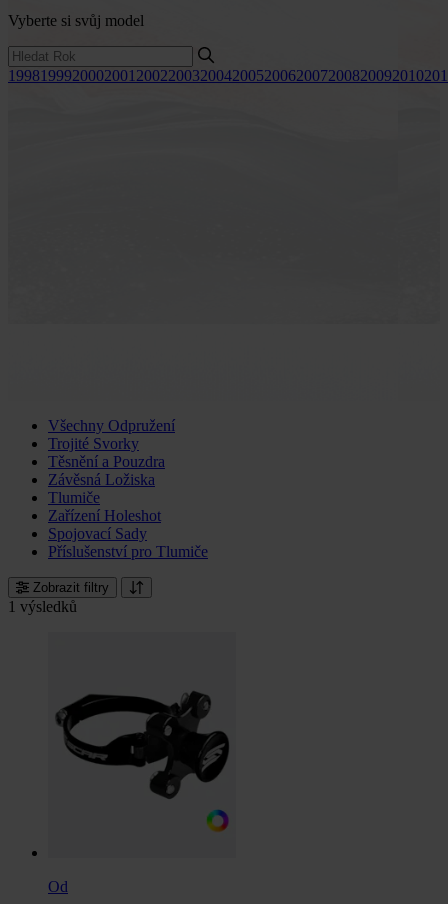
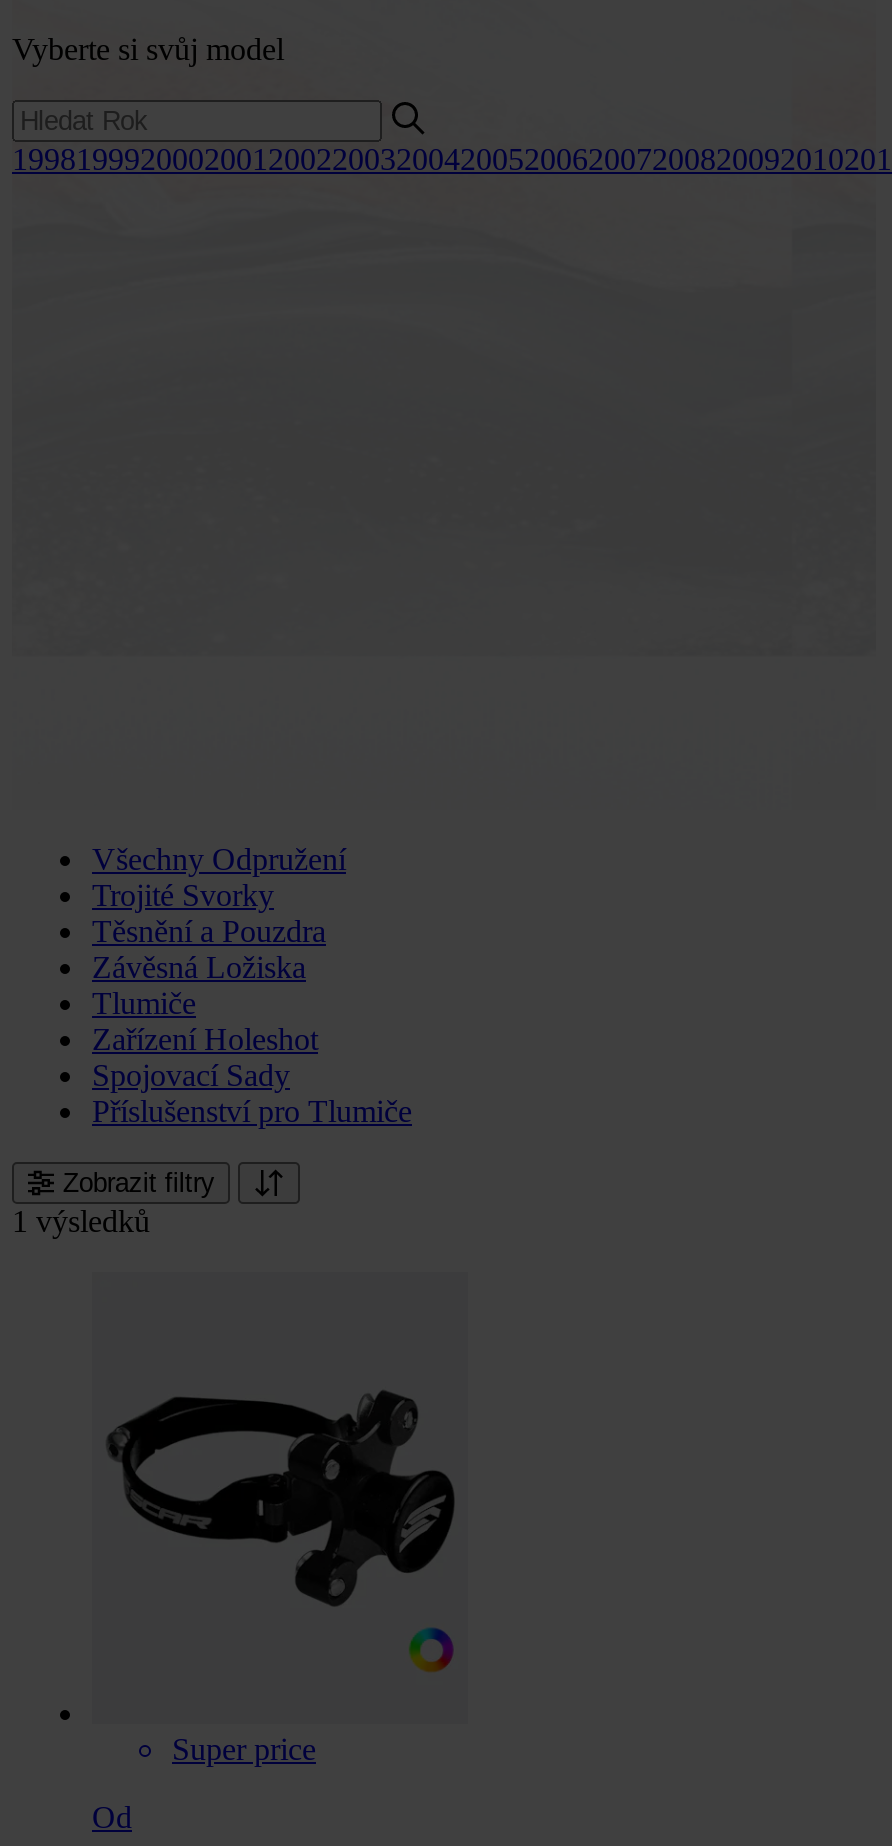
none -> [172,1732,316,1766] Super price

